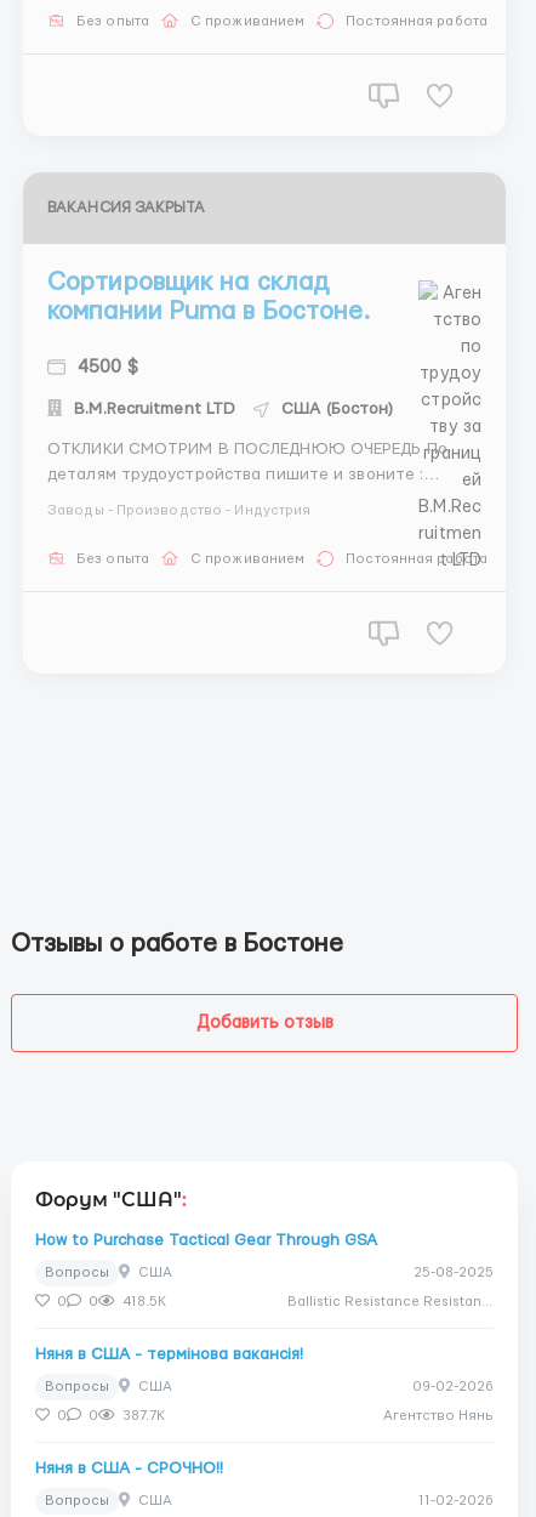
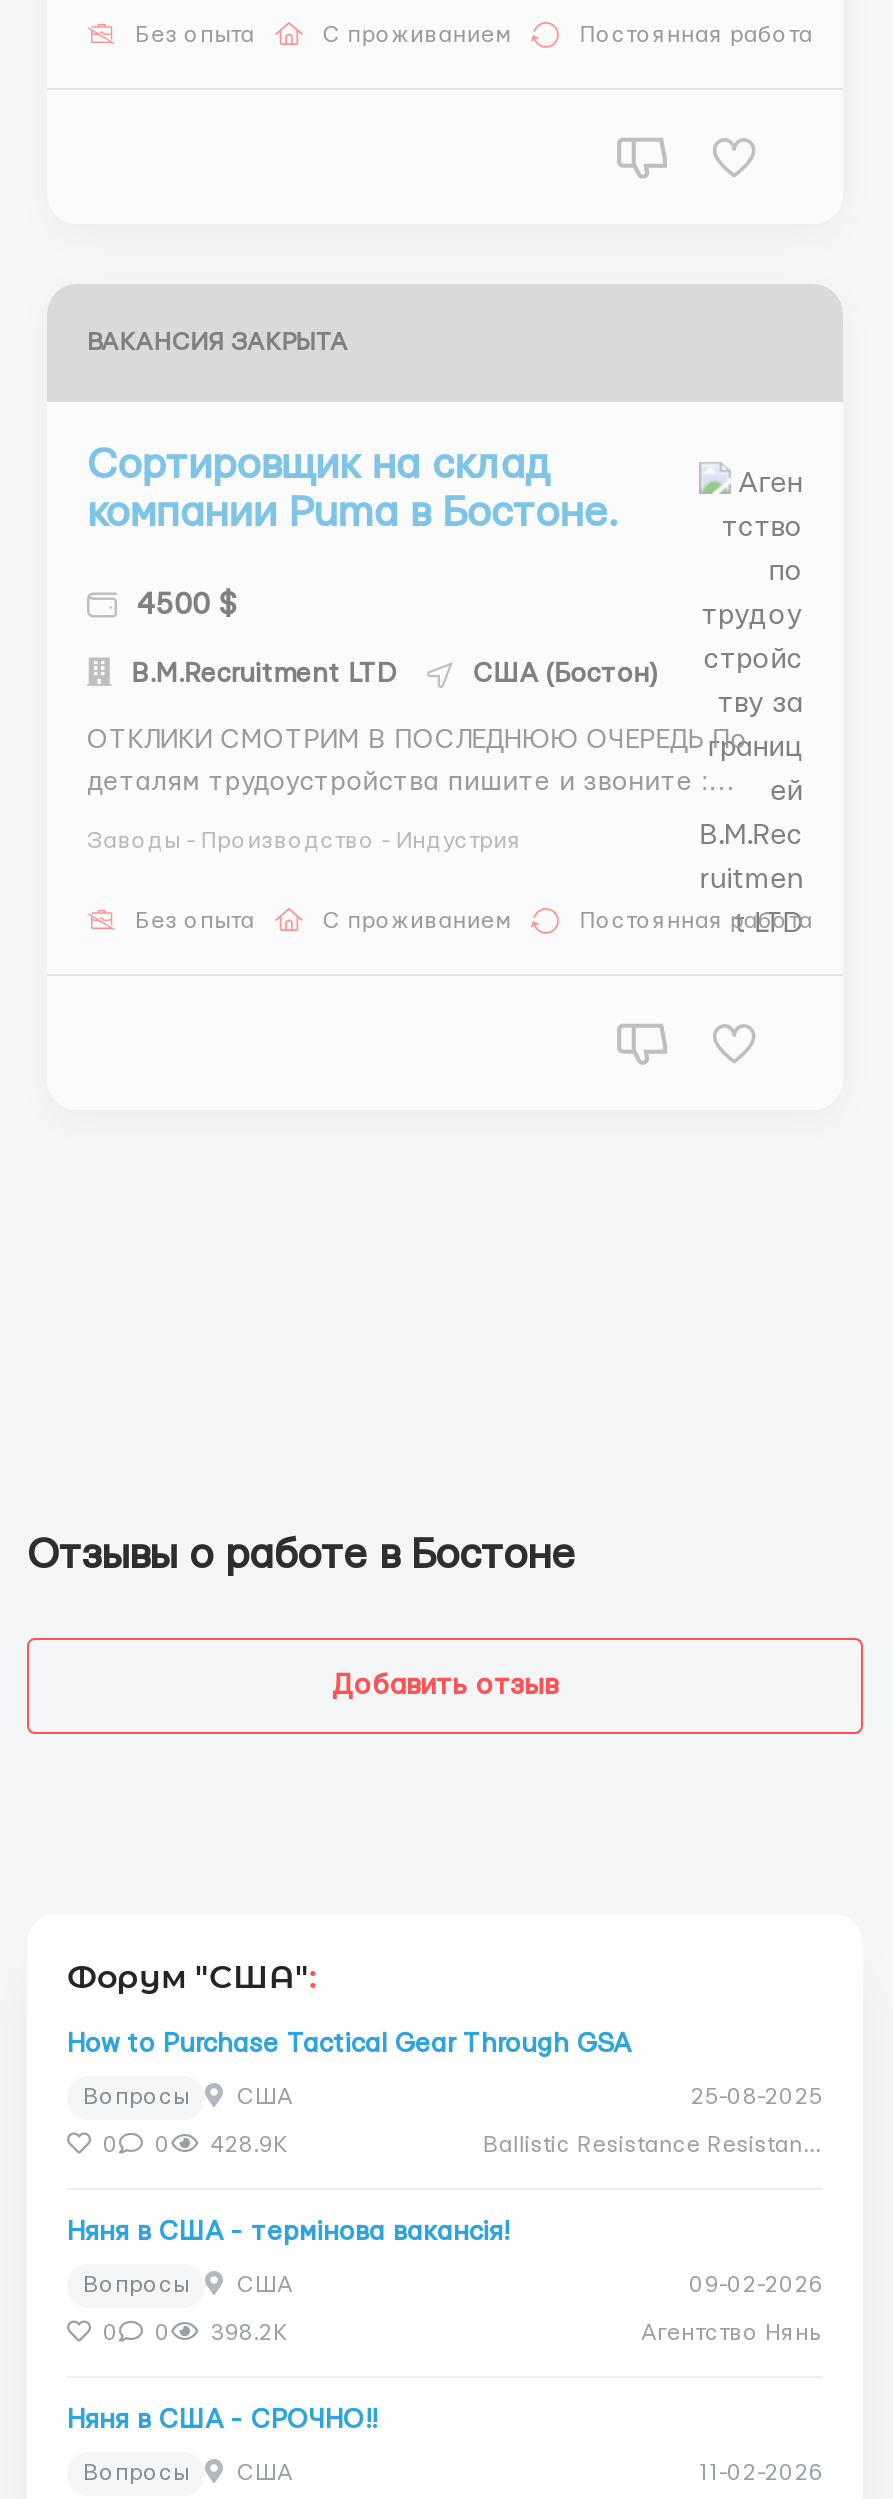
[53,1295,166,1308] 0 0 418.5K -> [97,2134,287,2156] 0 0 428.9K
[53,1409,165,1422] 0 0 387.7K -> [97,2322,287,2344] 0 0 398.2K

